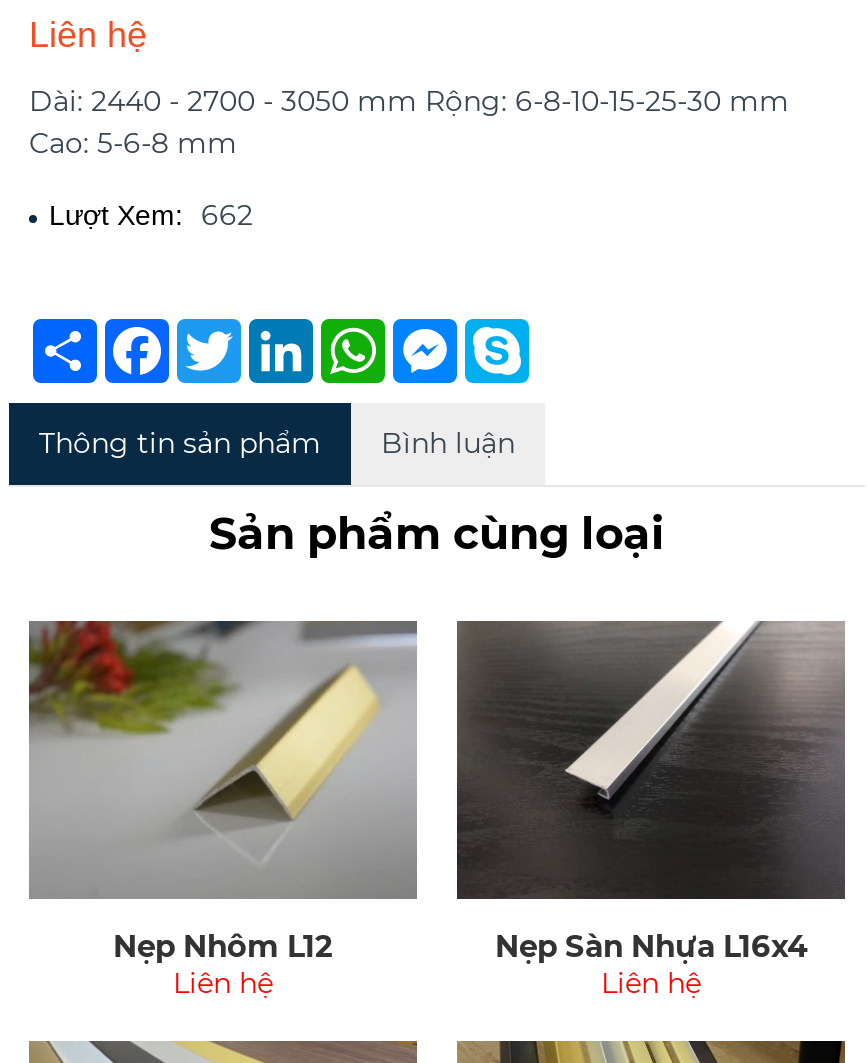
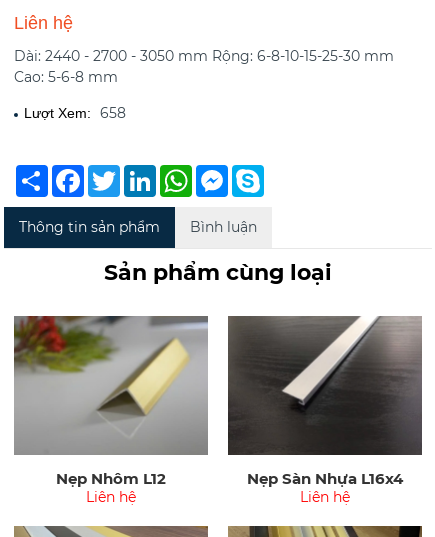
[49,197,253,233] Lượt Xem: 662 -> [24,104,126,122] Lượt Xem: 658

